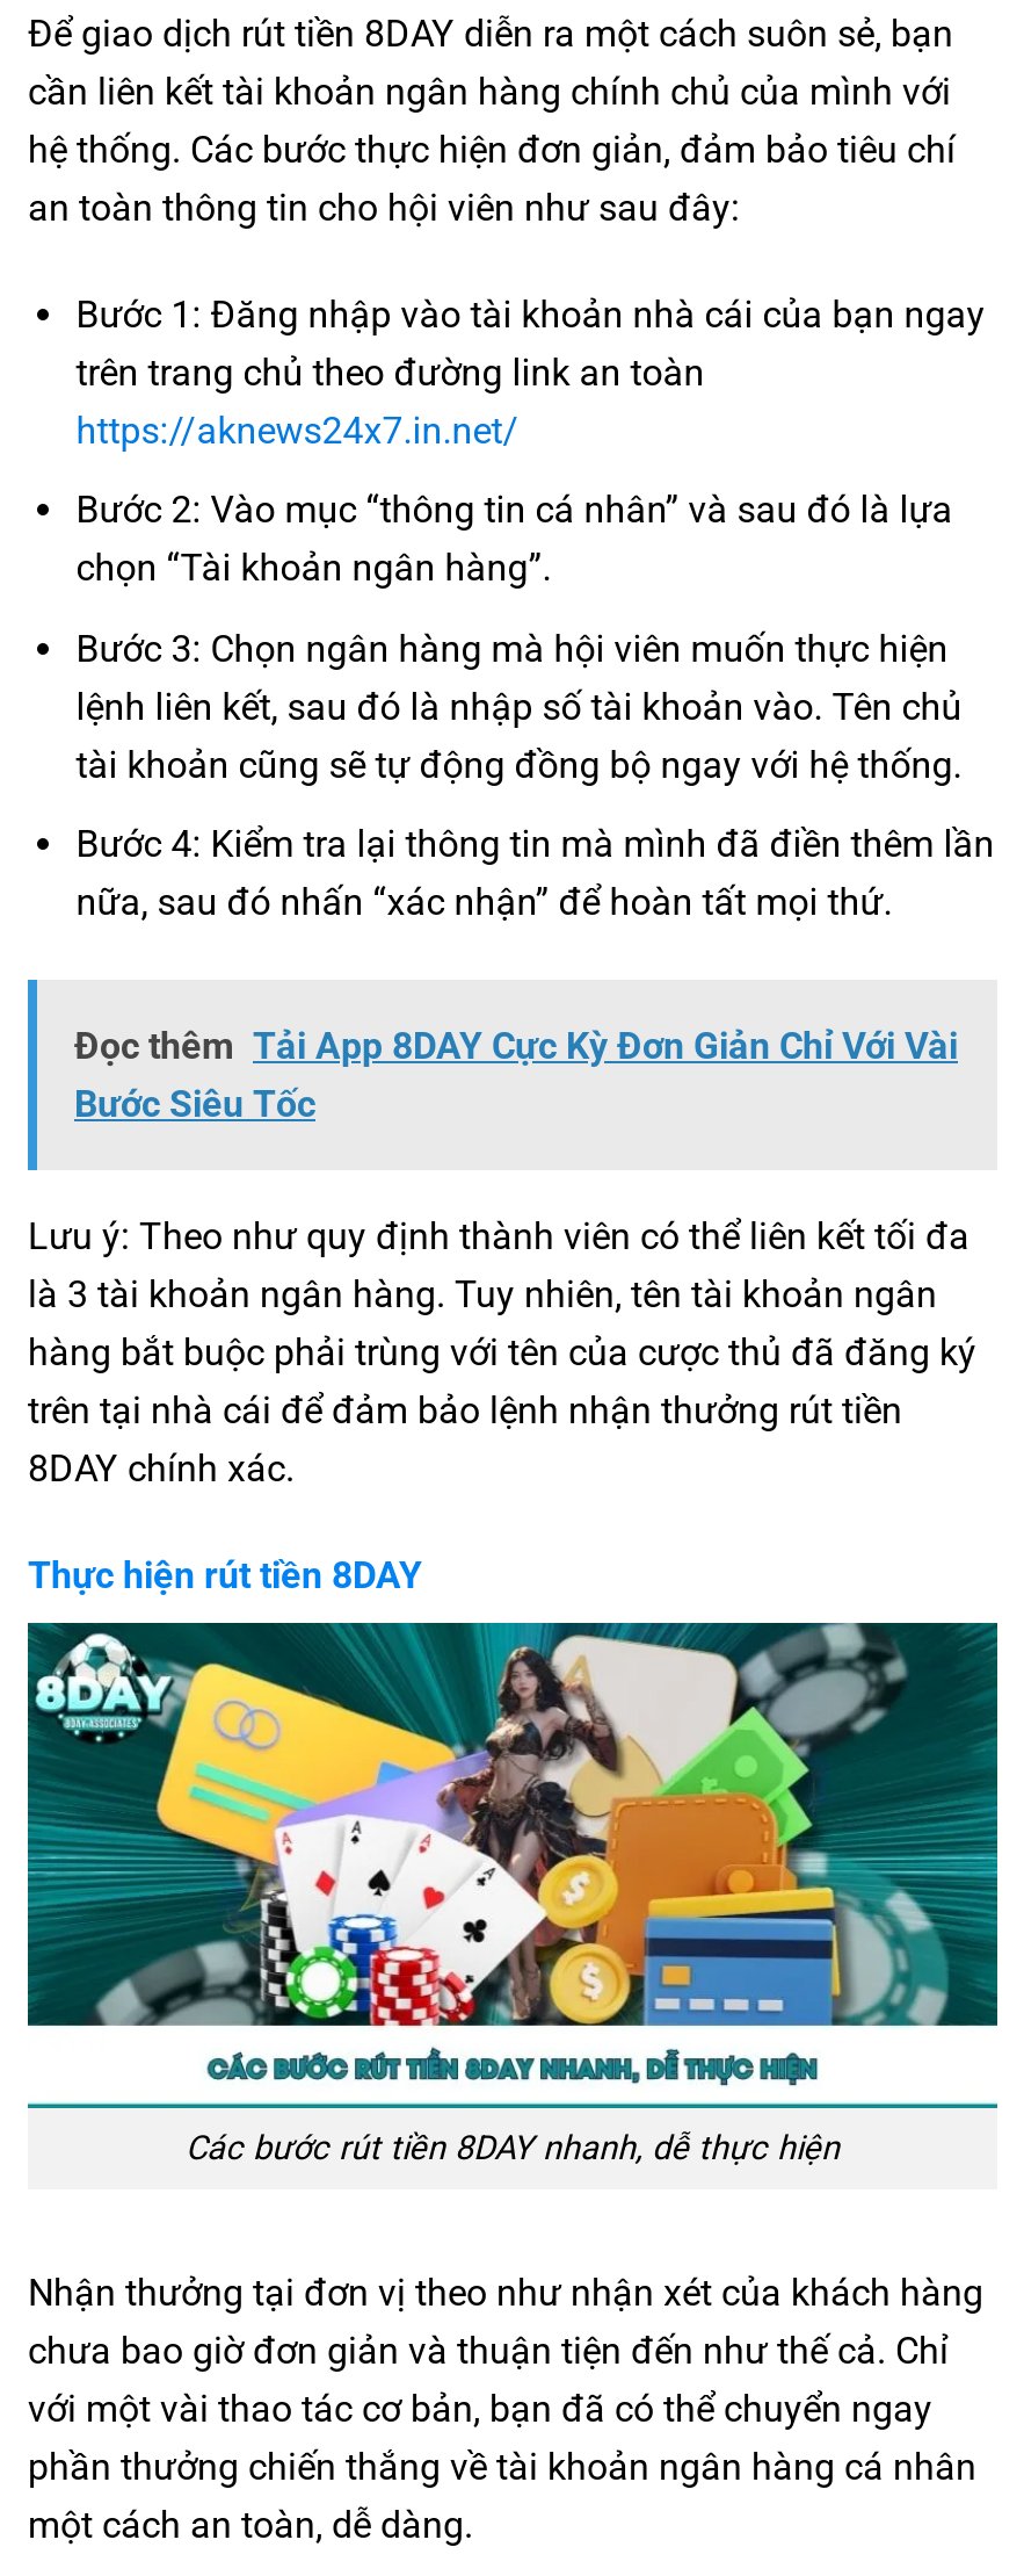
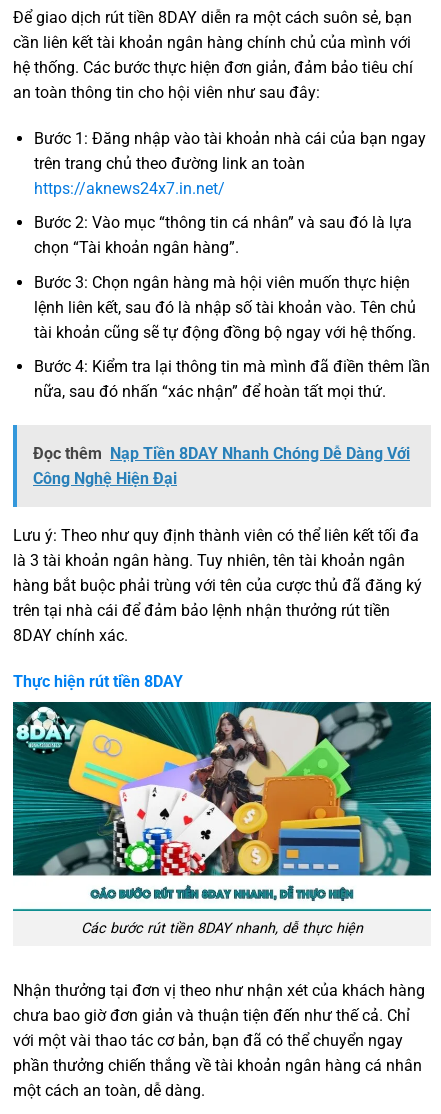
[74,1024,958,1127] Đọc thêm Tải App 8DAY Cực Kỳ Đơn Giản Chỉ Với Vài | Bước Siêu Tốc -> [33,444,410,488] Đọc thêm Nạp Tiền 8DAY Nhanh Chóng Dễ Dàng Với | Công Nghệ Hiện Đại

